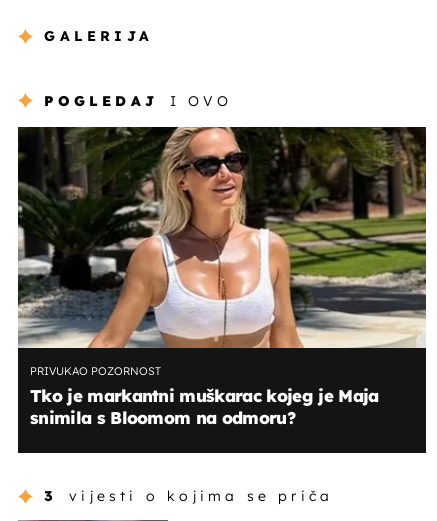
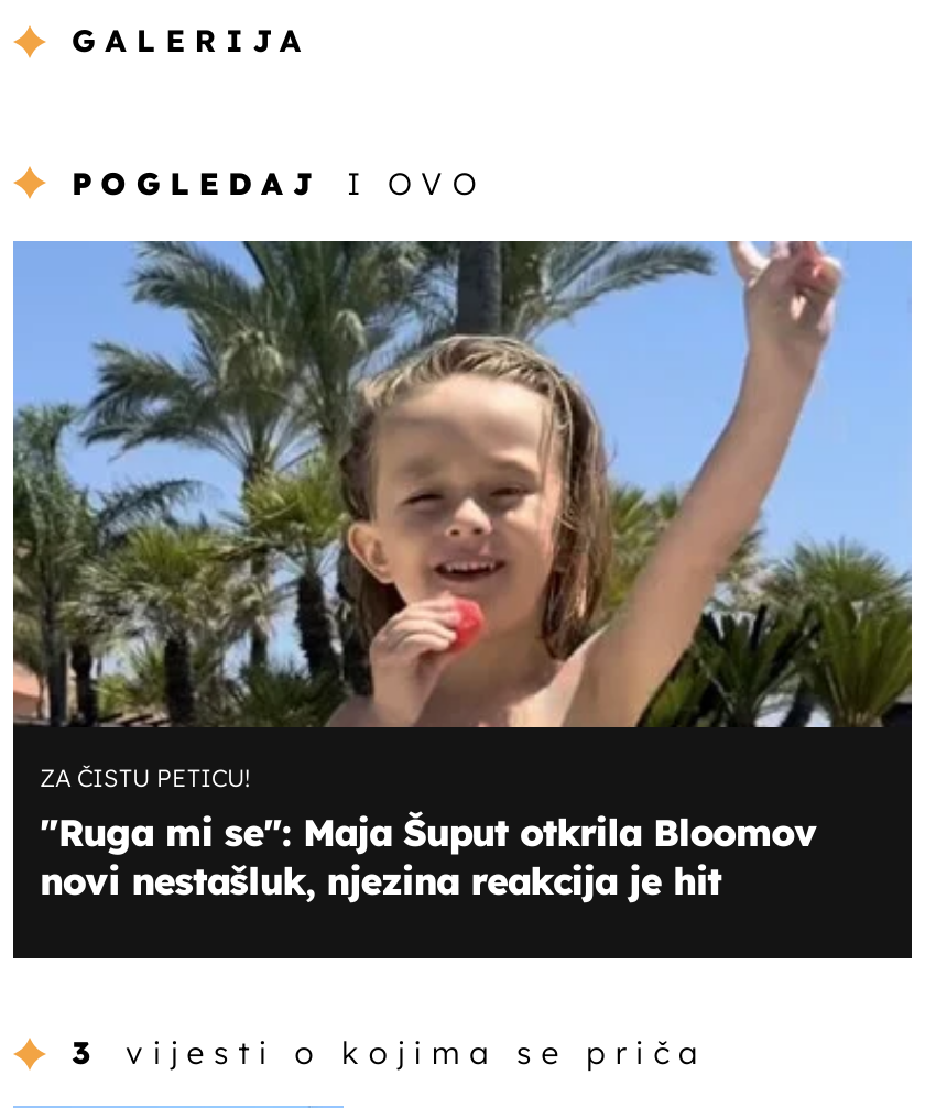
[17,126,427,428] [image] | PRIVUKAO POZORNOST | Tko je markantni muškarac kojeg je Maja | snimila s Bloomom na odmoru? -> [11,239,914,904] [image] | ZA ČISTU PETICU! | "Ruga mi se": Maja Šuput otkrila Bloomov | novi nestašluk, njezina reakcija je hit

